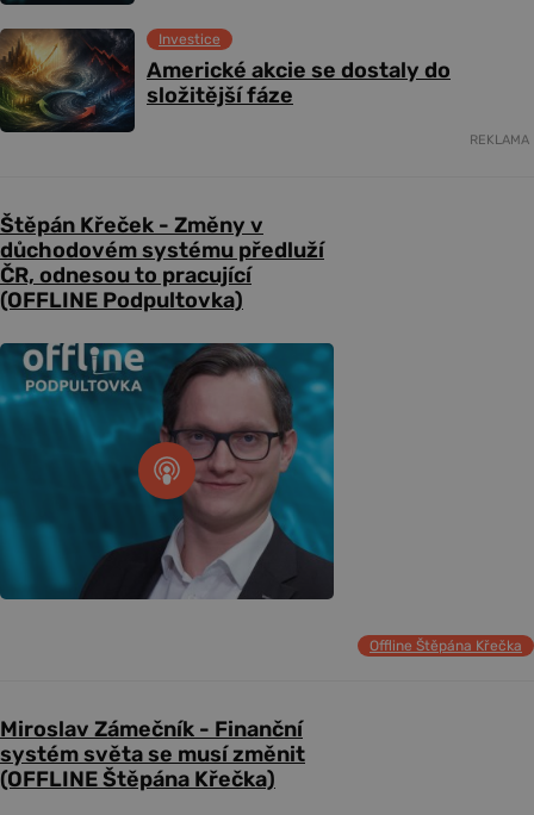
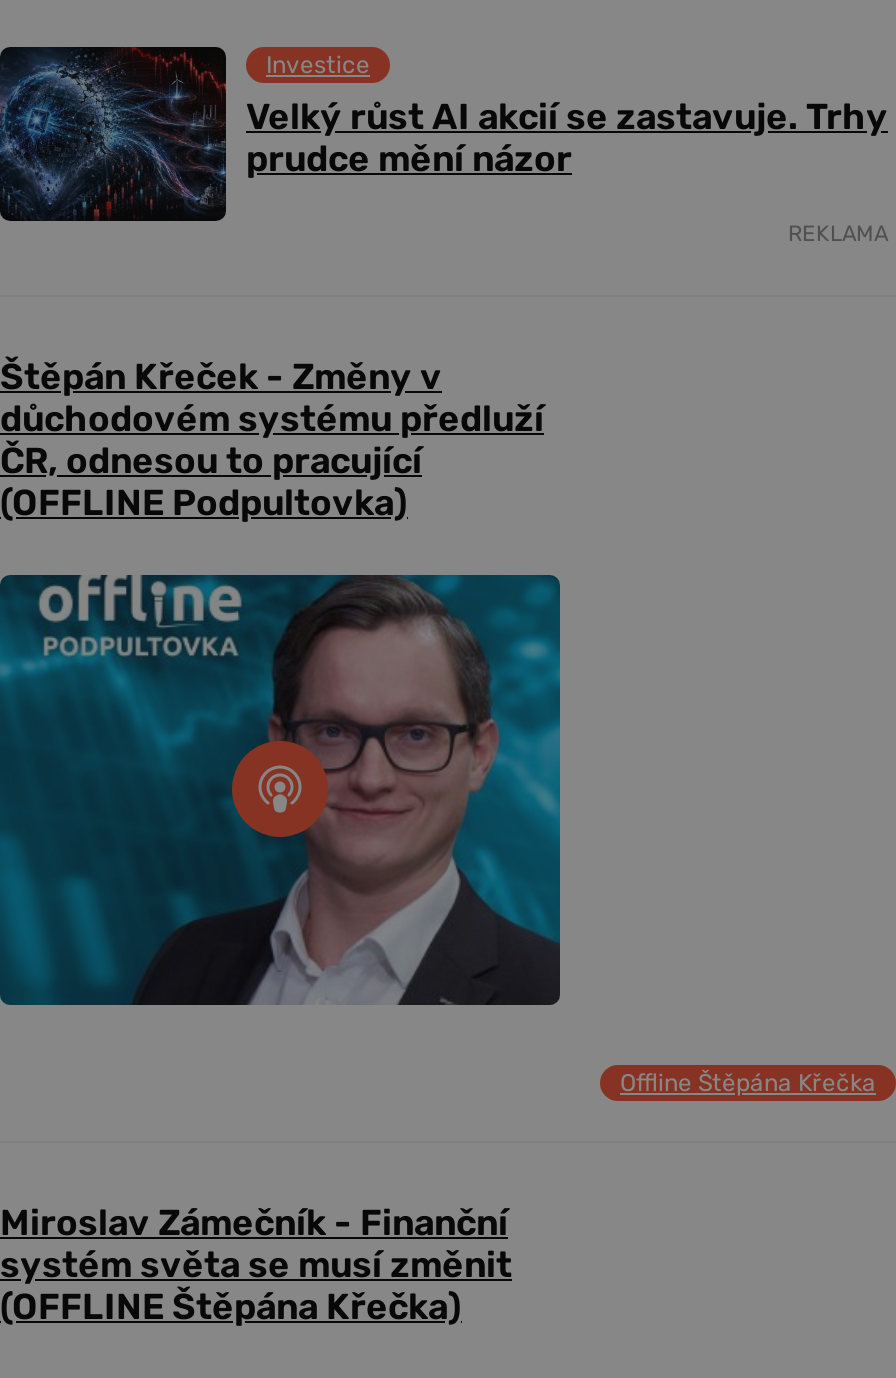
[4,27,451,131] [image] | Americké akcie se dostaly do | složitější fáze -> [6,45,888,221] [image] | Velký růst AI akcií se zastavuje. Trhy | prudce mění názor

